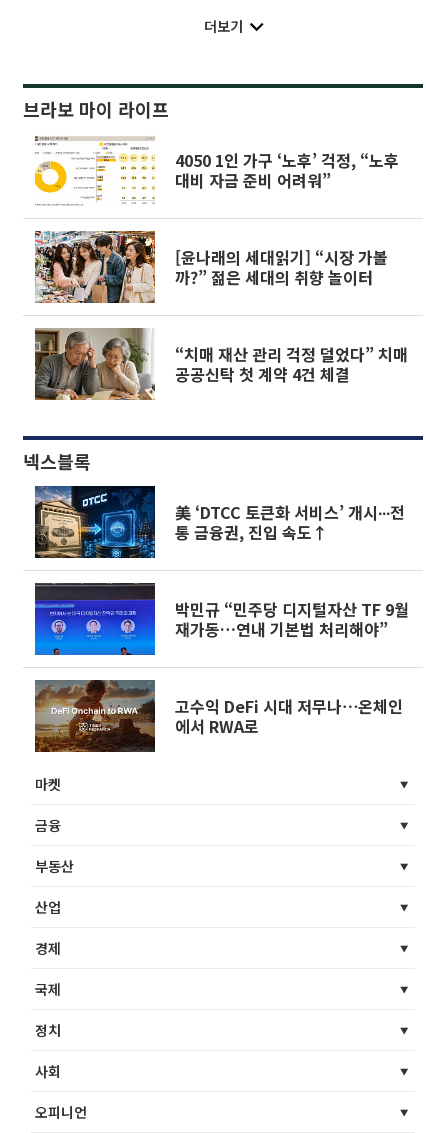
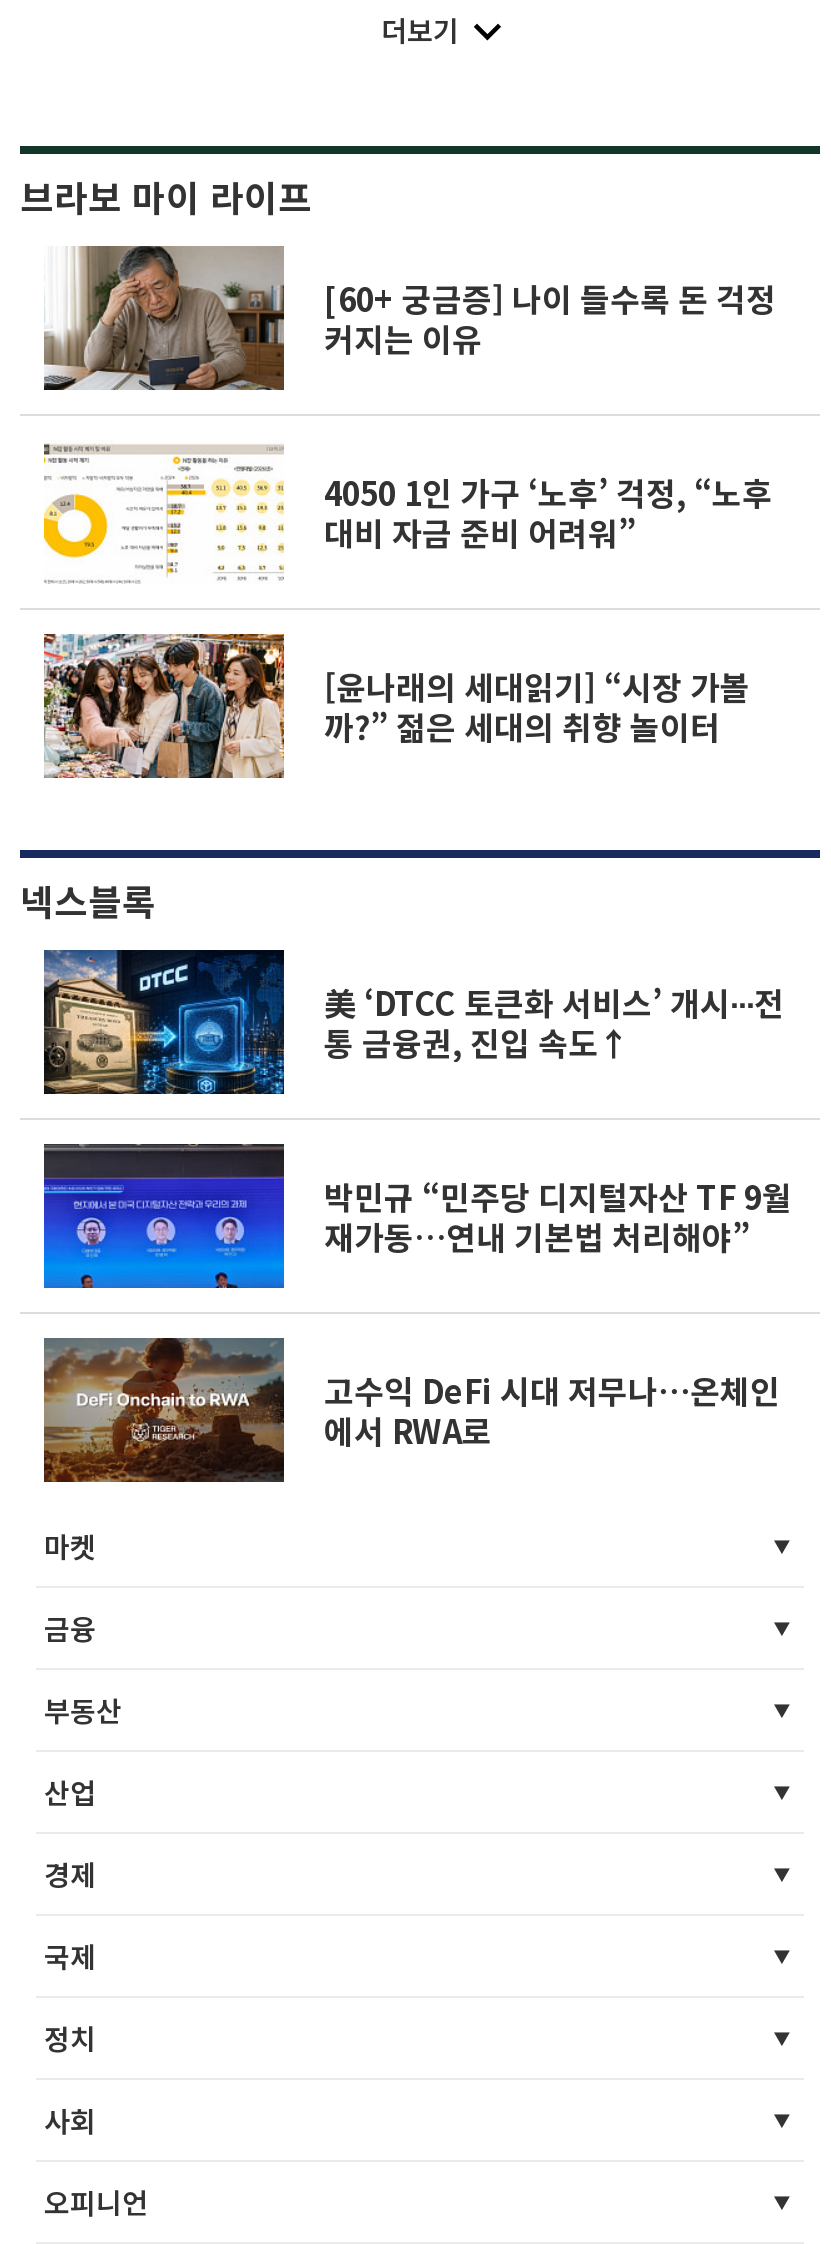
none -> [42,244,776,392] [image] | [60+ 궁금증] 나이 들수록 돈 걱정 | 커지는 이유
moved [89,141,399,289] -> [152,454,772,749]: [image] | 4050 1인 가구 ‘노후’ 걱정, “노후 | 대비 자금 준비 어려워” | [윤나래의 세대읽기] “시장 가볼 | 까?” 젊은 세대의 취향 놀이터
[34,328,408,401] [image] | “치매 재산 관리 걱정 덜었다” 치매 | 공공신탁 첫 계약 4건 체결 -> none

